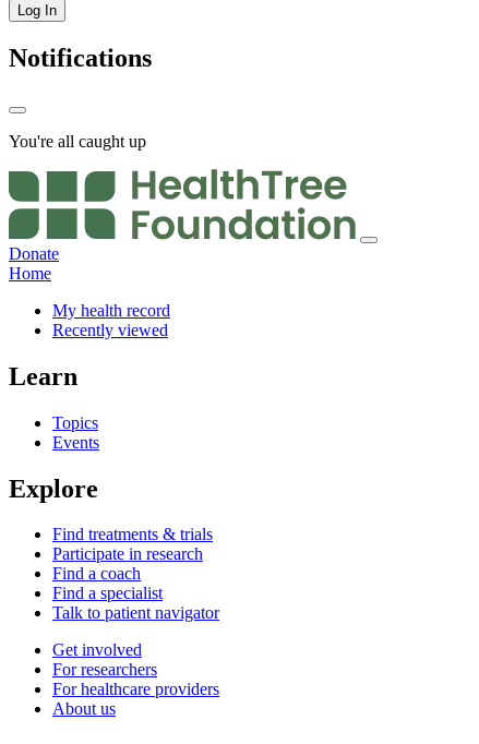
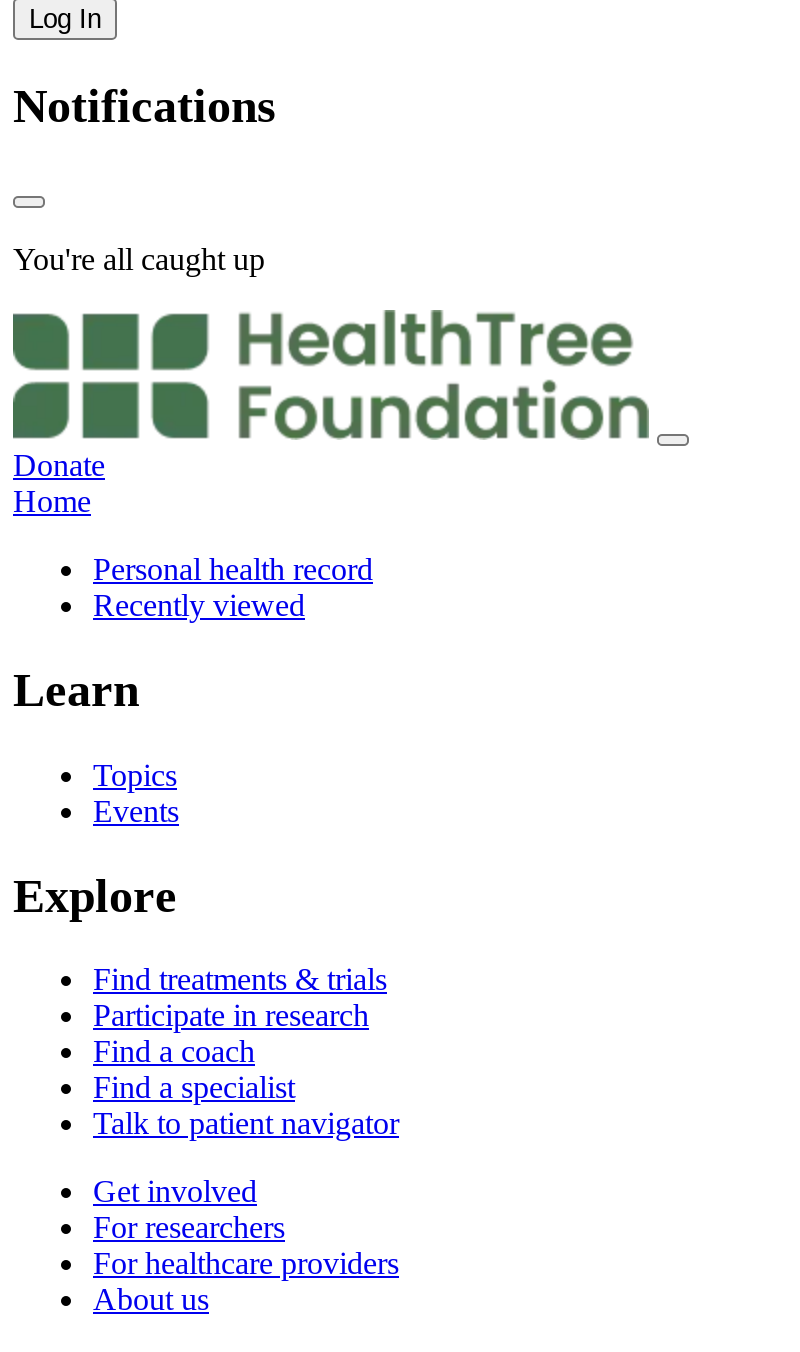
[52,301,170,319] My health record -> [93,552,373,586] Personal health record

